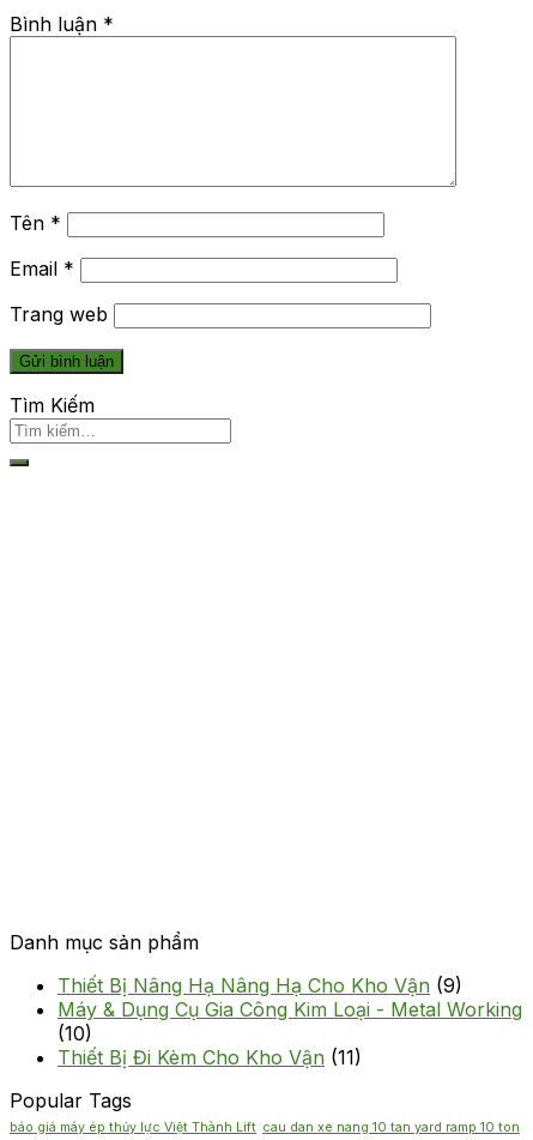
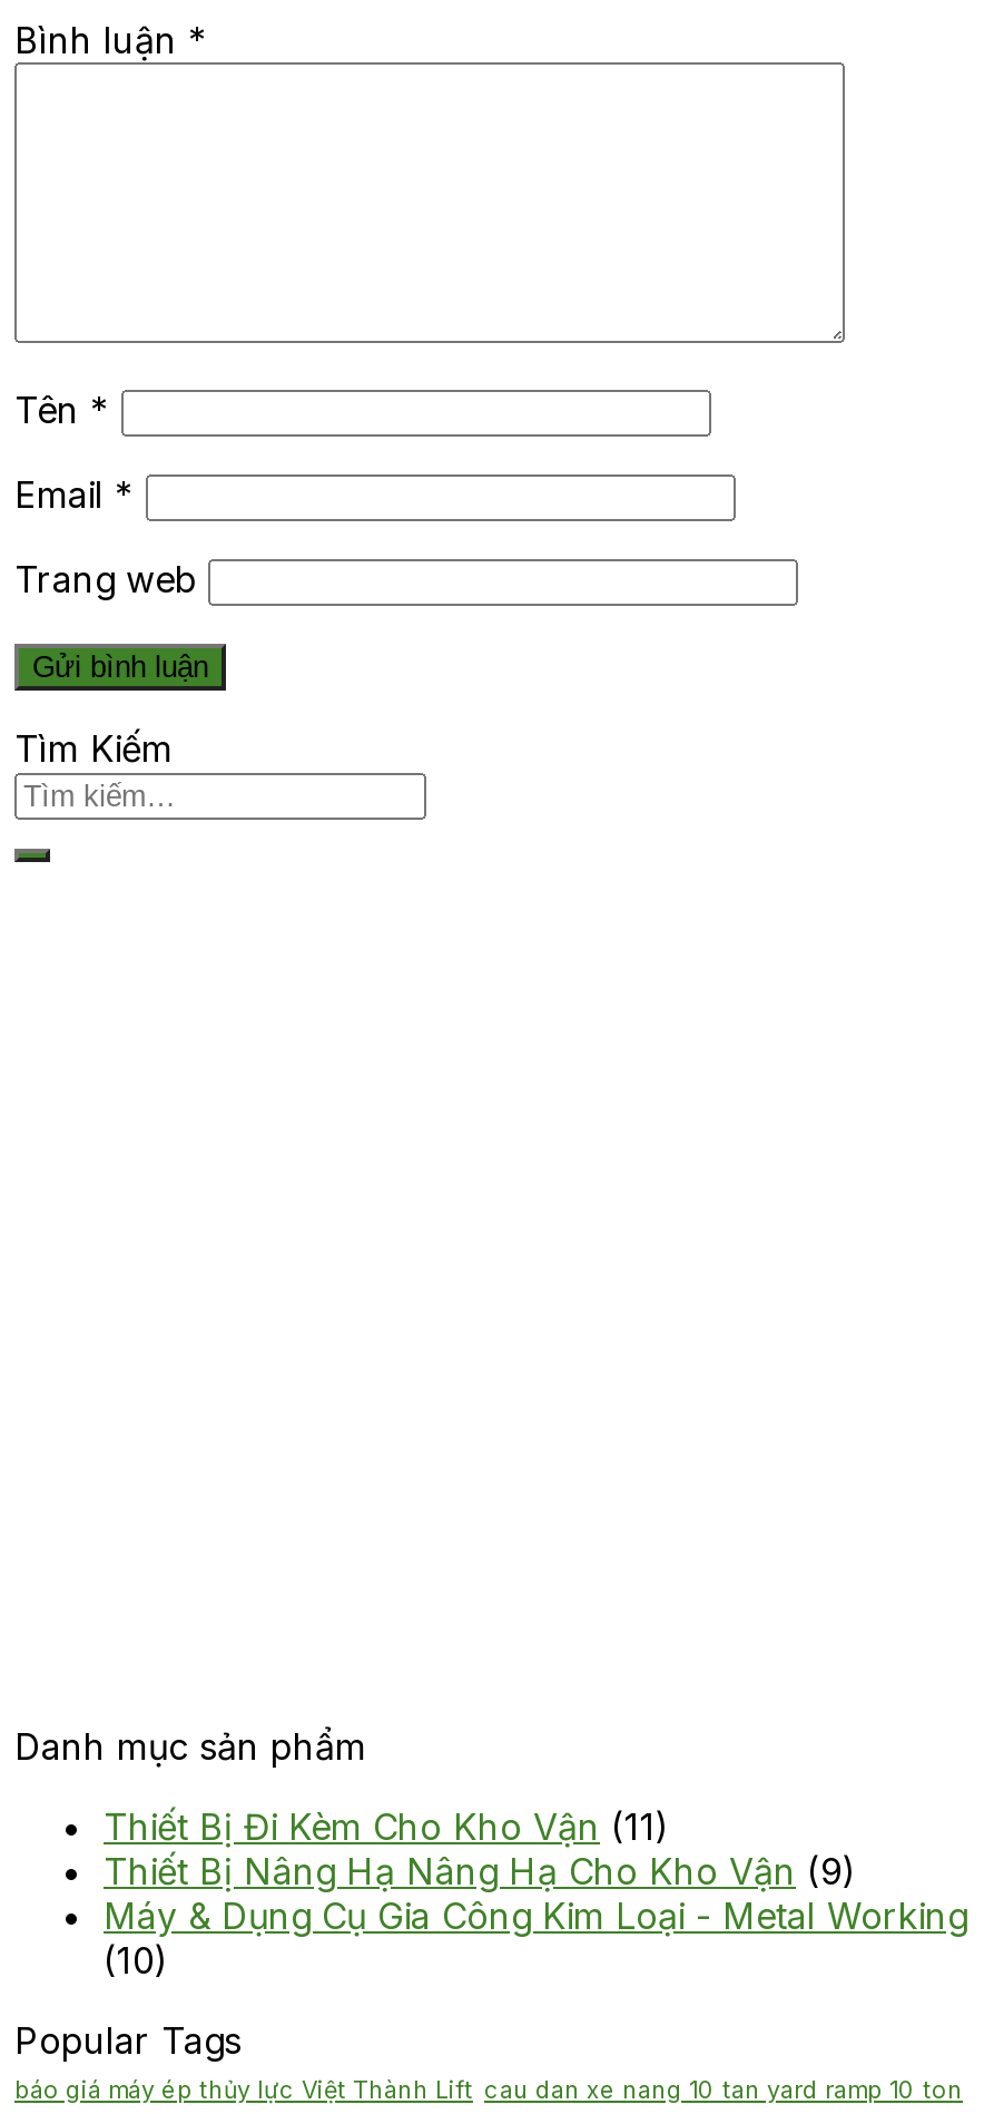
moved [57,973,522,1045] -> [104,1848,967,1982]: Thiết Bị Nâng Hạ Nâng Hạ Cho Kho Vận (9) | Máy & Dụng Cụ Gia Công Kim Loại - Metal Working | (10)
moved [57,1045,362,1069] -> [104,1803,669,1848]: Thiết Bị Đi Kèm Cho Kho Vận (11)

